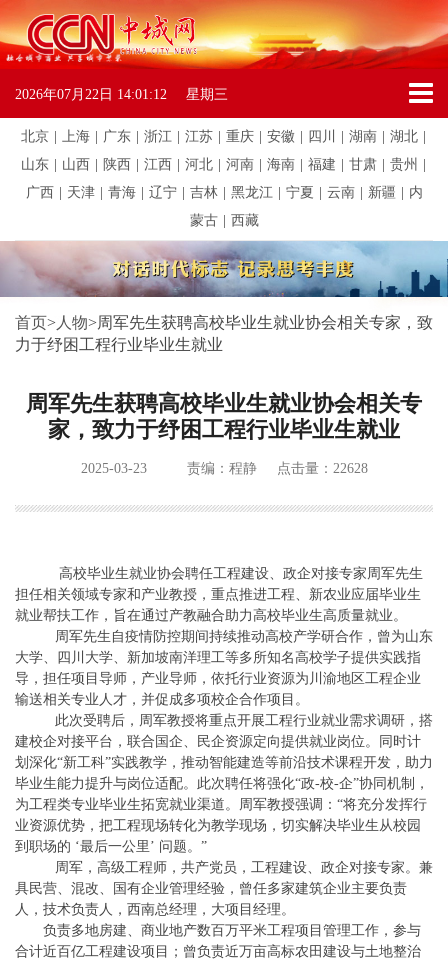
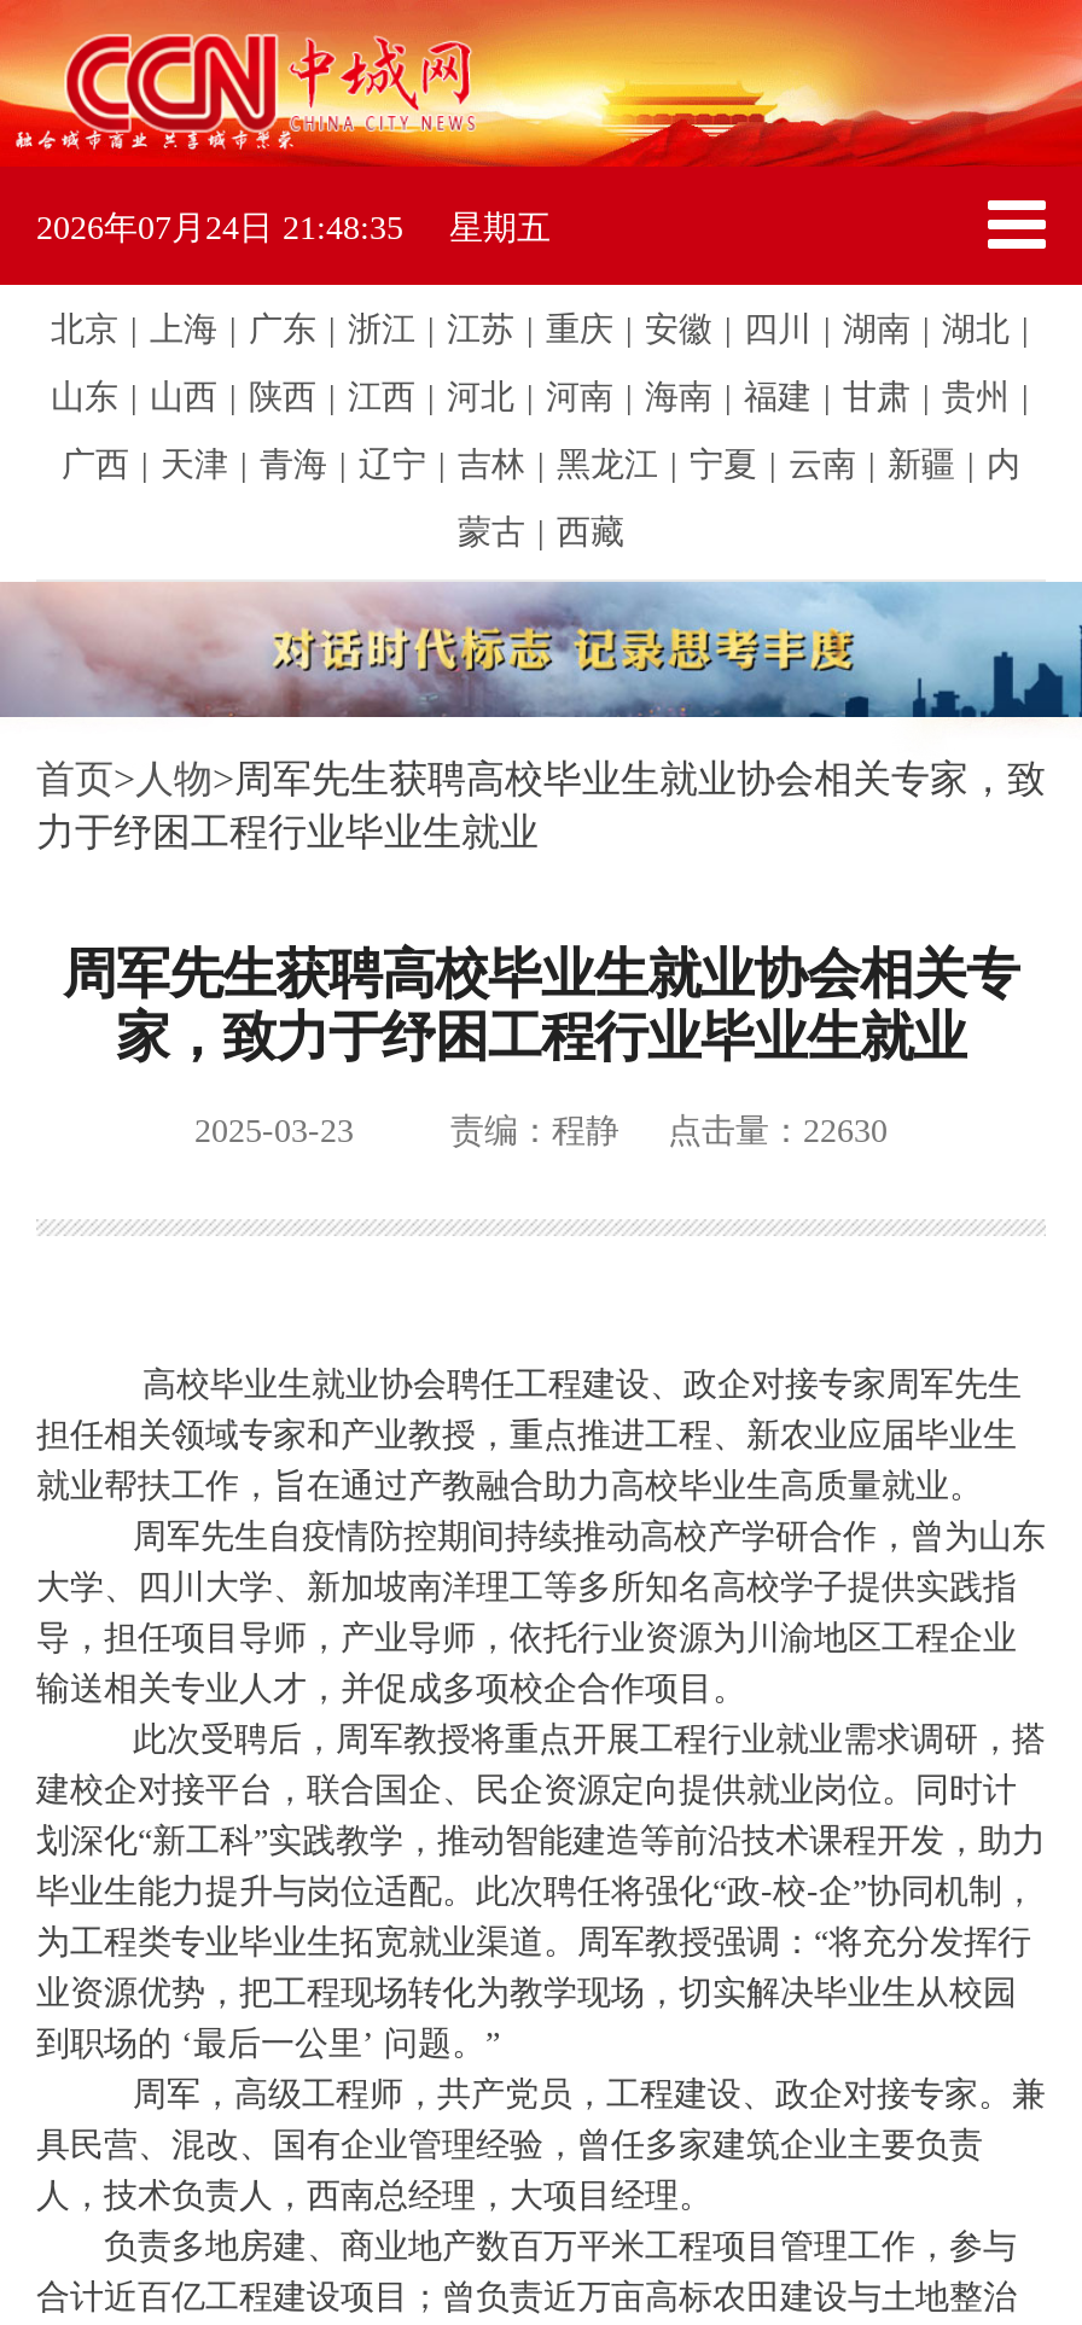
[15,86,167,101] 2026年07月22日 14:01:12 -> [36,209,403,245] 2026年07月24日 21:48:35
[186,86,228,101] 星期三 -> [449,209,551,245] 星期五
[186,461,367,476] 责编：程静 点击量：22628 -> [450,1113,888,1149] 责编：程静 点击量：22630

